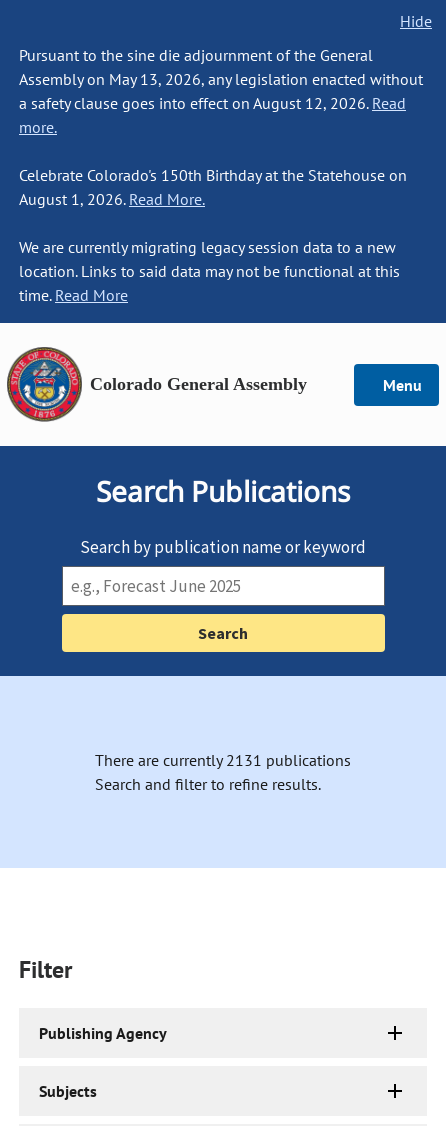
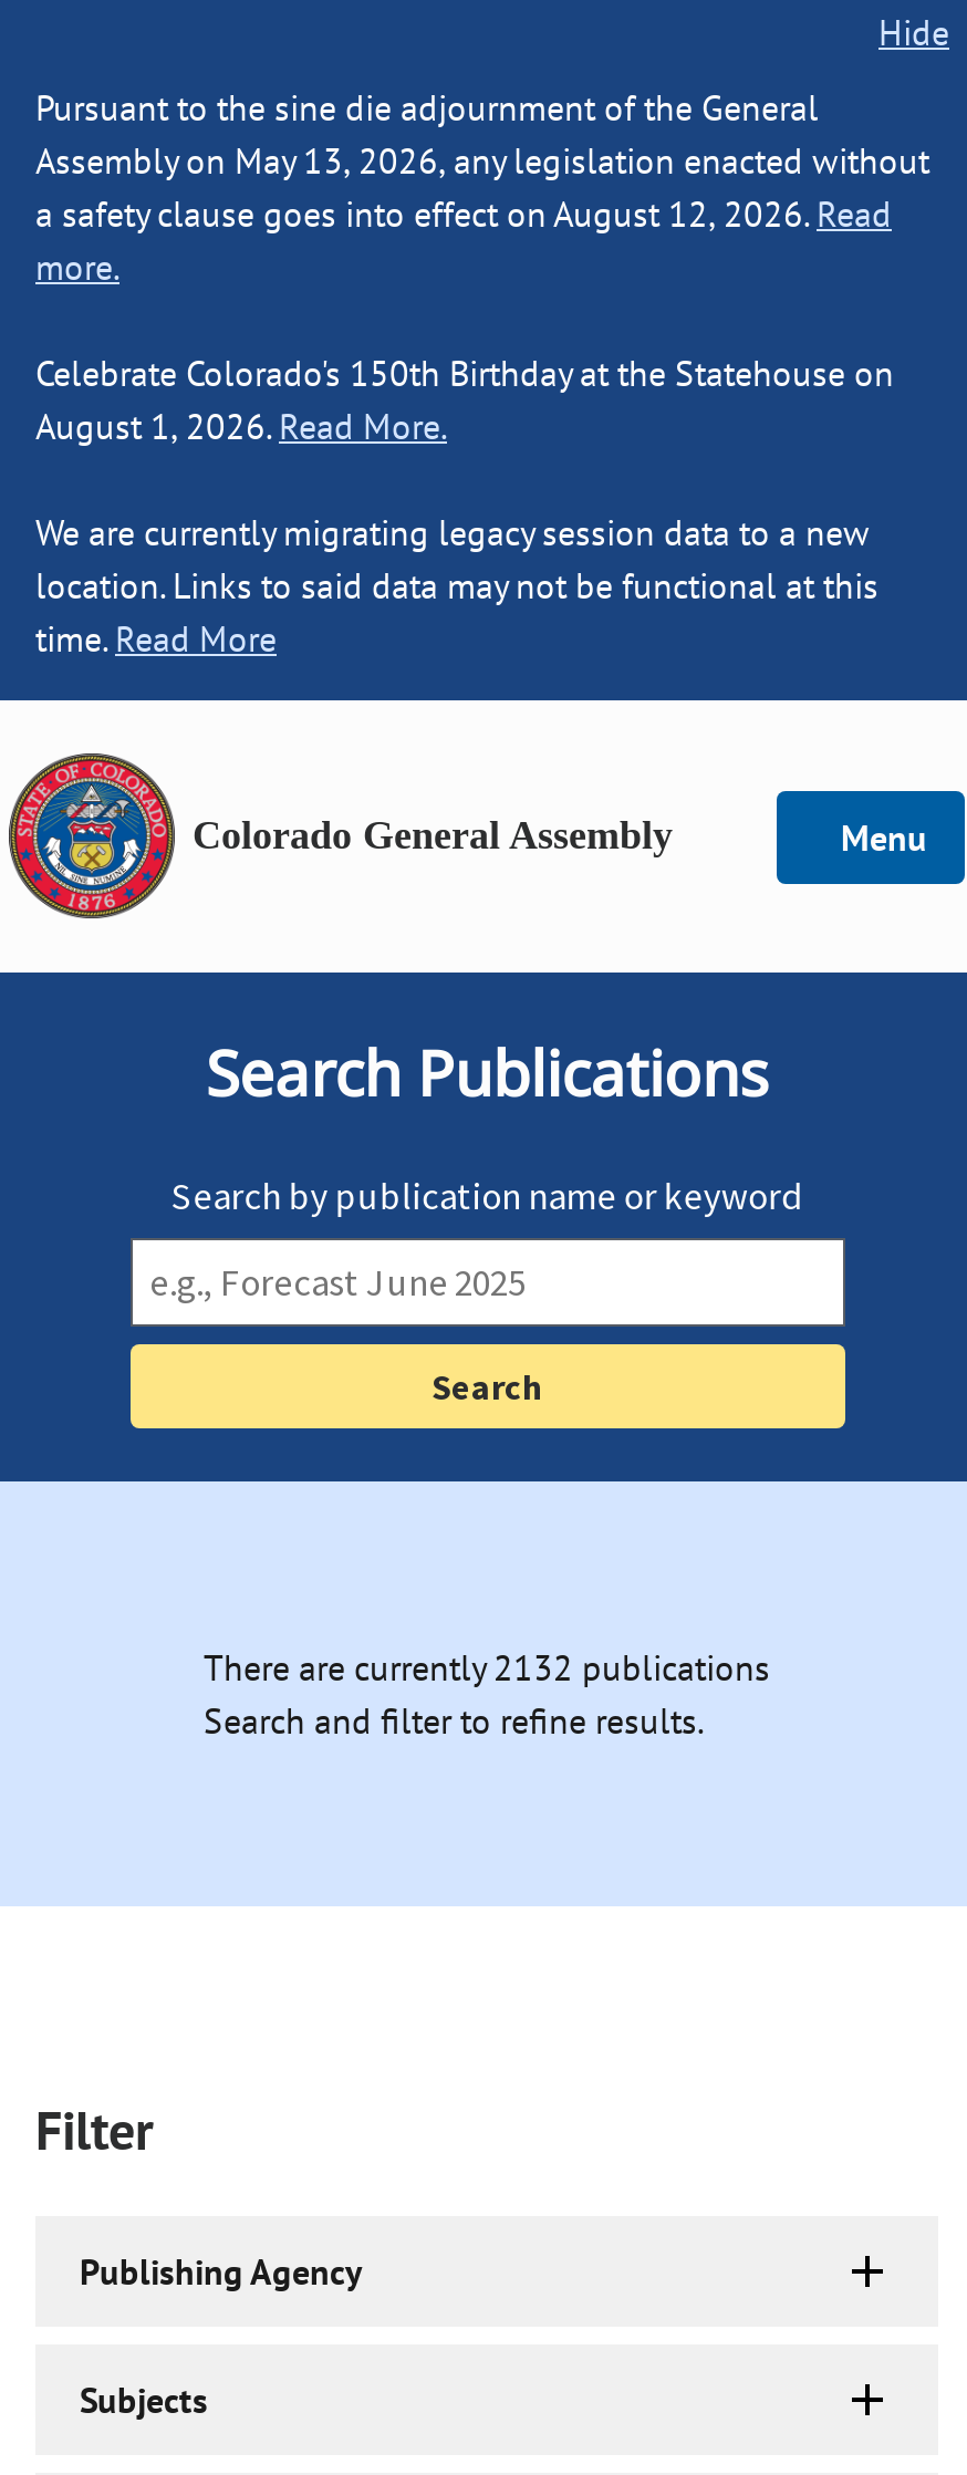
[95,750,351,770] There are currently 2131 publications -> [204,1645,770,1689] There are currently 2132 publications

